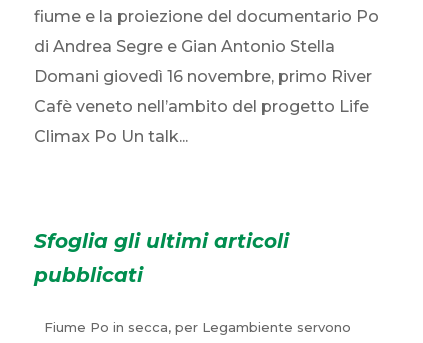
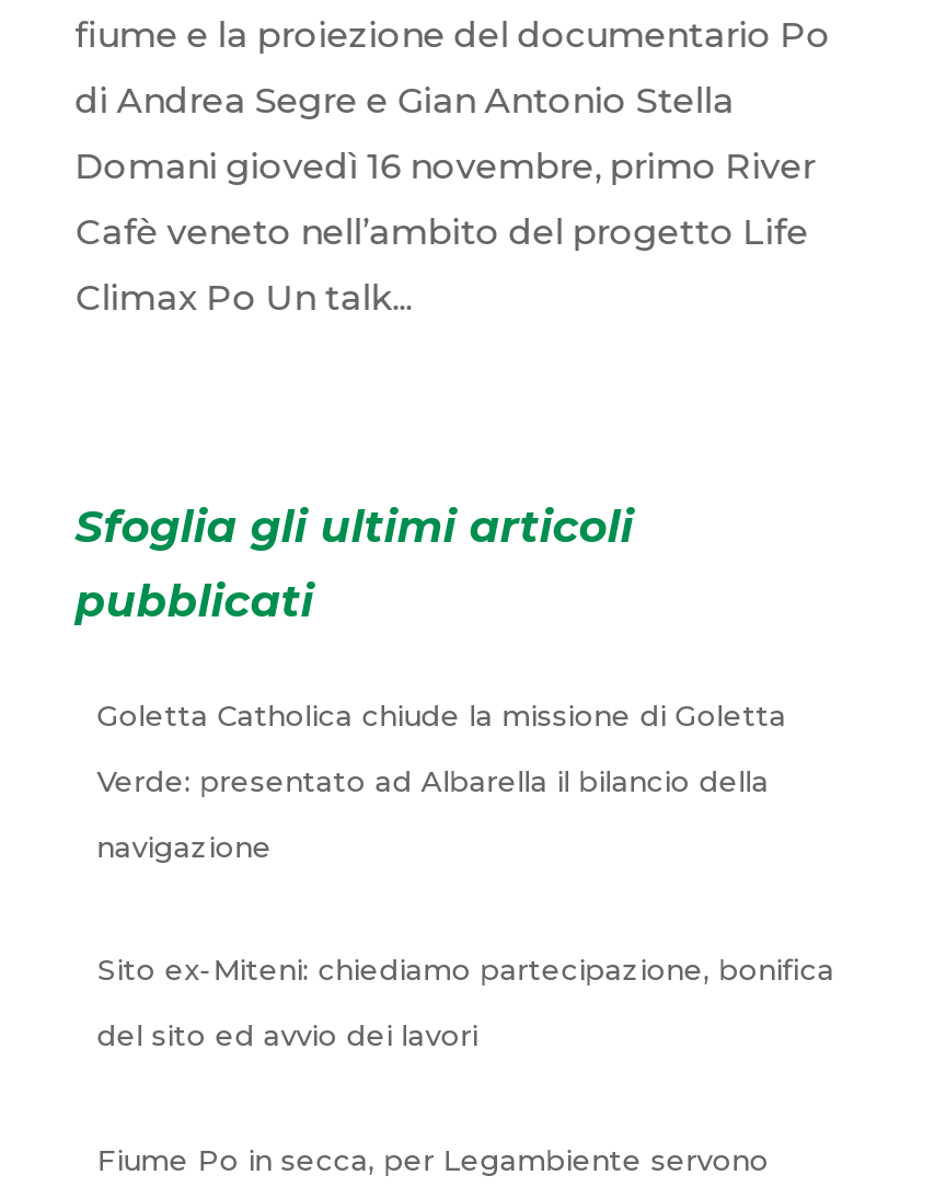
none -> [97,697,787,864] Goletta Catholica chiude la missione di Goletta | Verde: presentato ad Albarella il bilancio della | navigazione
none -> [97,952,835,1053] Sito ex-Miteni: chiediamo partecipazione, bonifica | del sito ed avvio dei lavori

